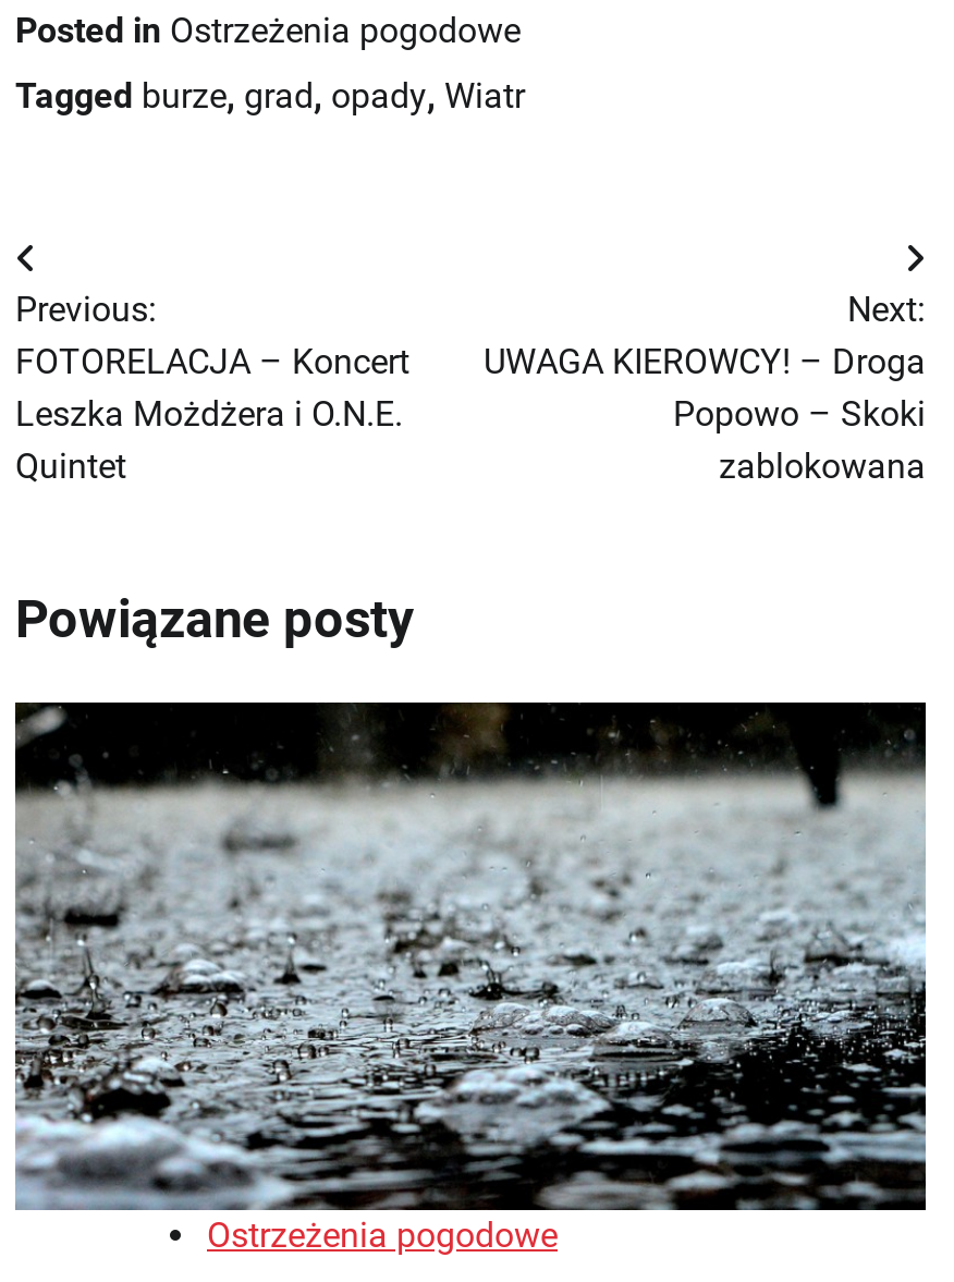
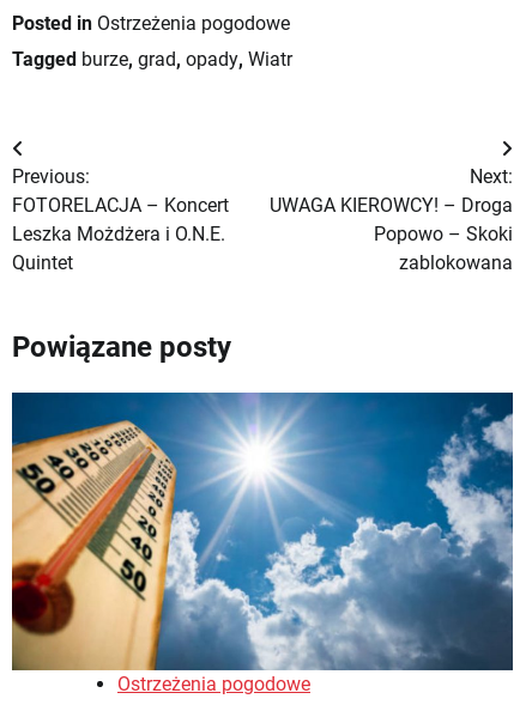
[13,700,928,1212] [image] -> [11,391,514,671] [image]

